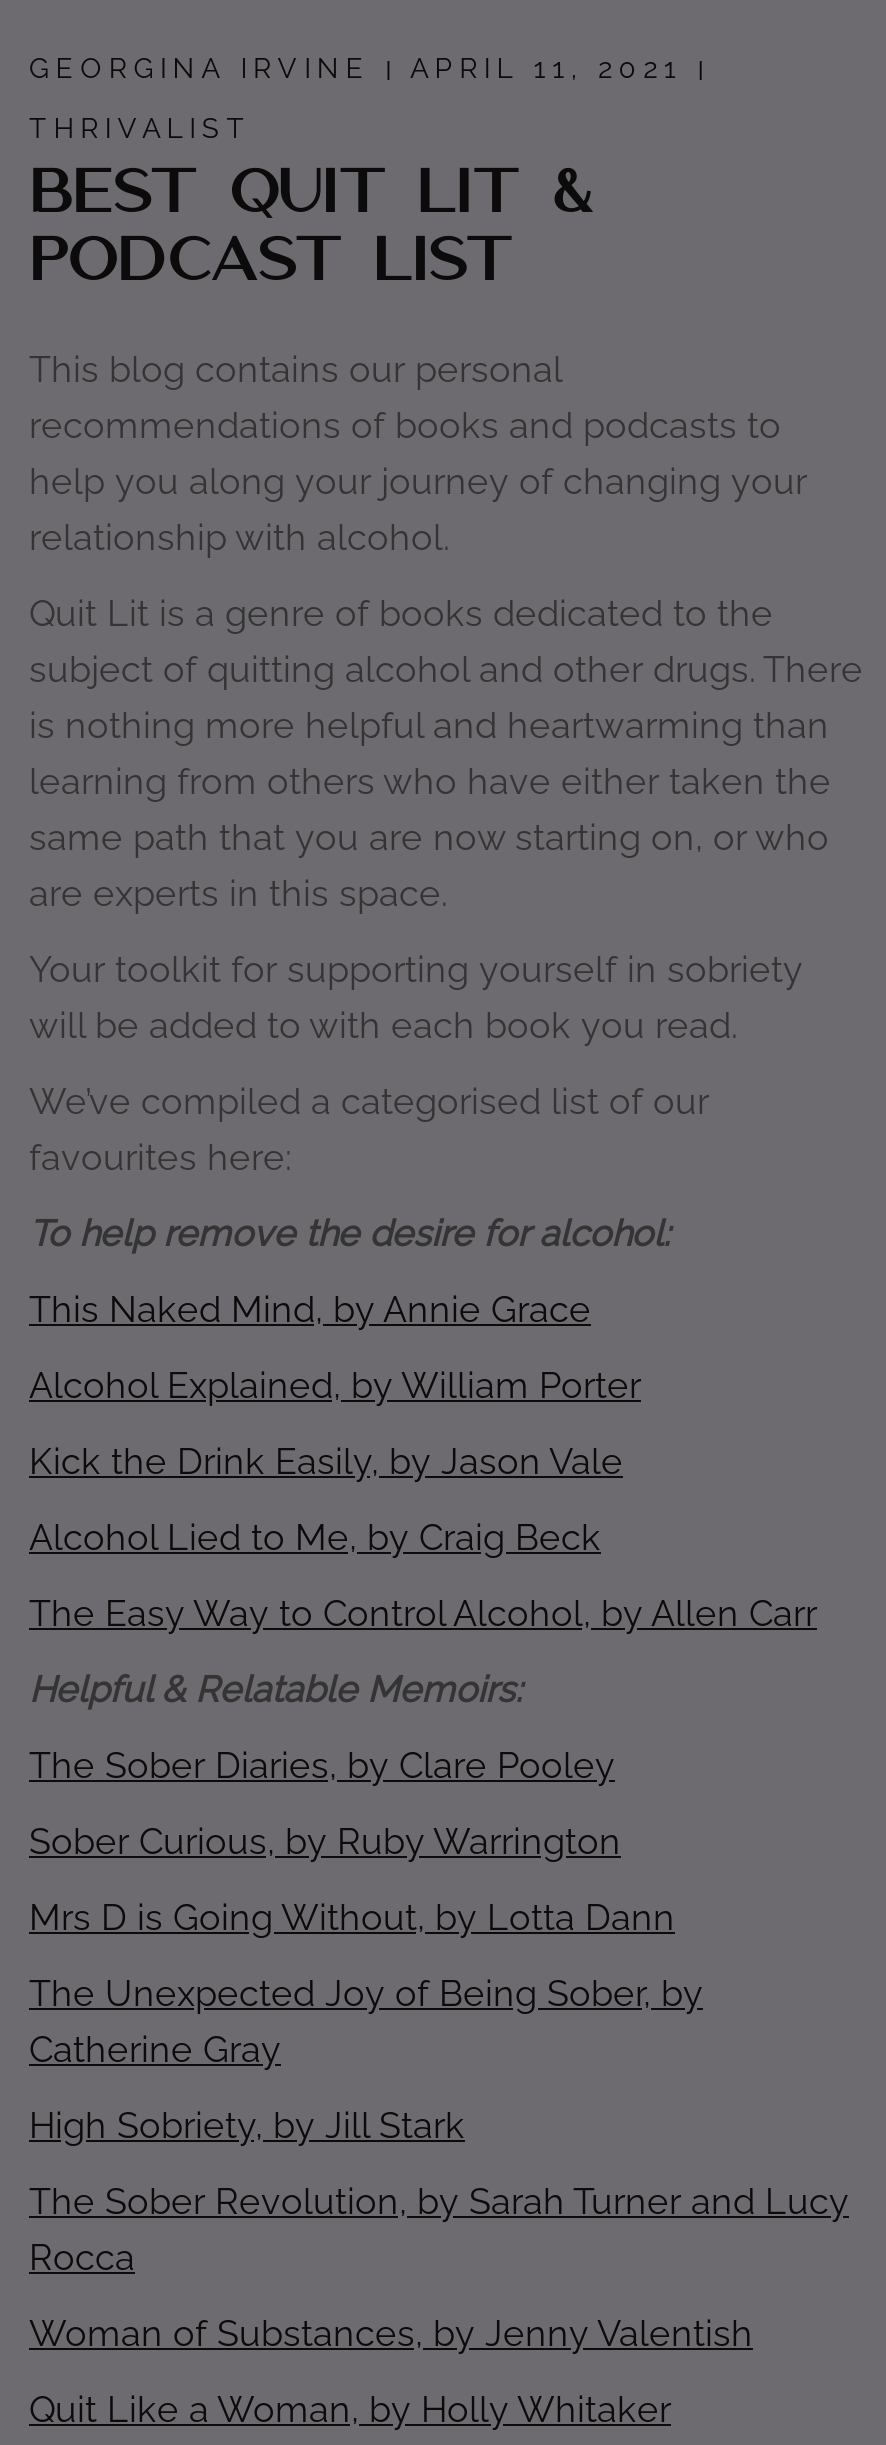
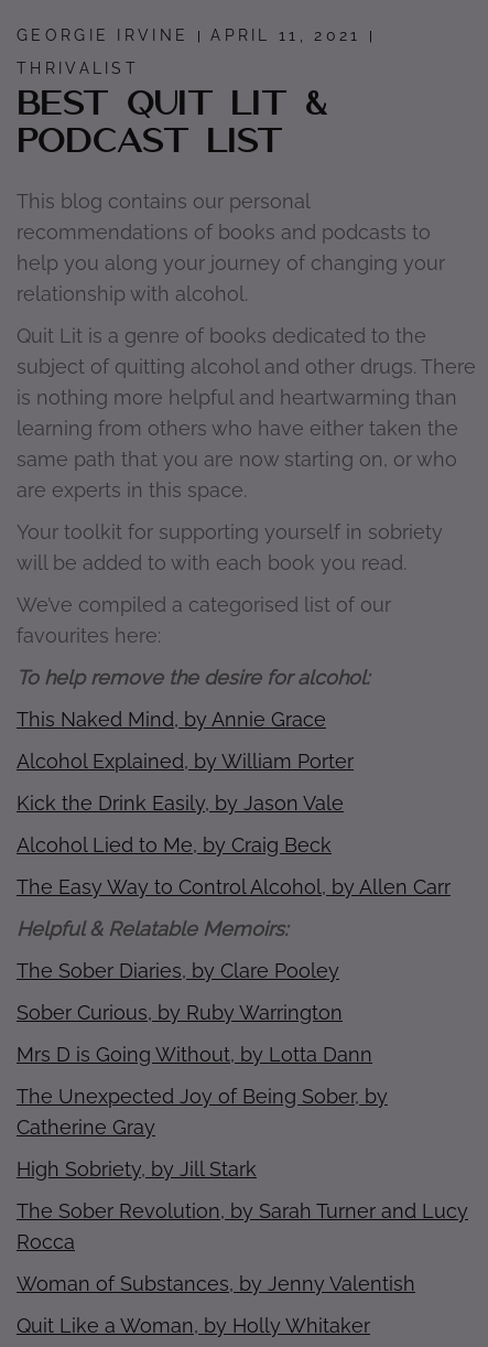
[29,51,370,83] GEORGINA IRVINE -> [17,26,189,44] GEORGIE IRVINE

